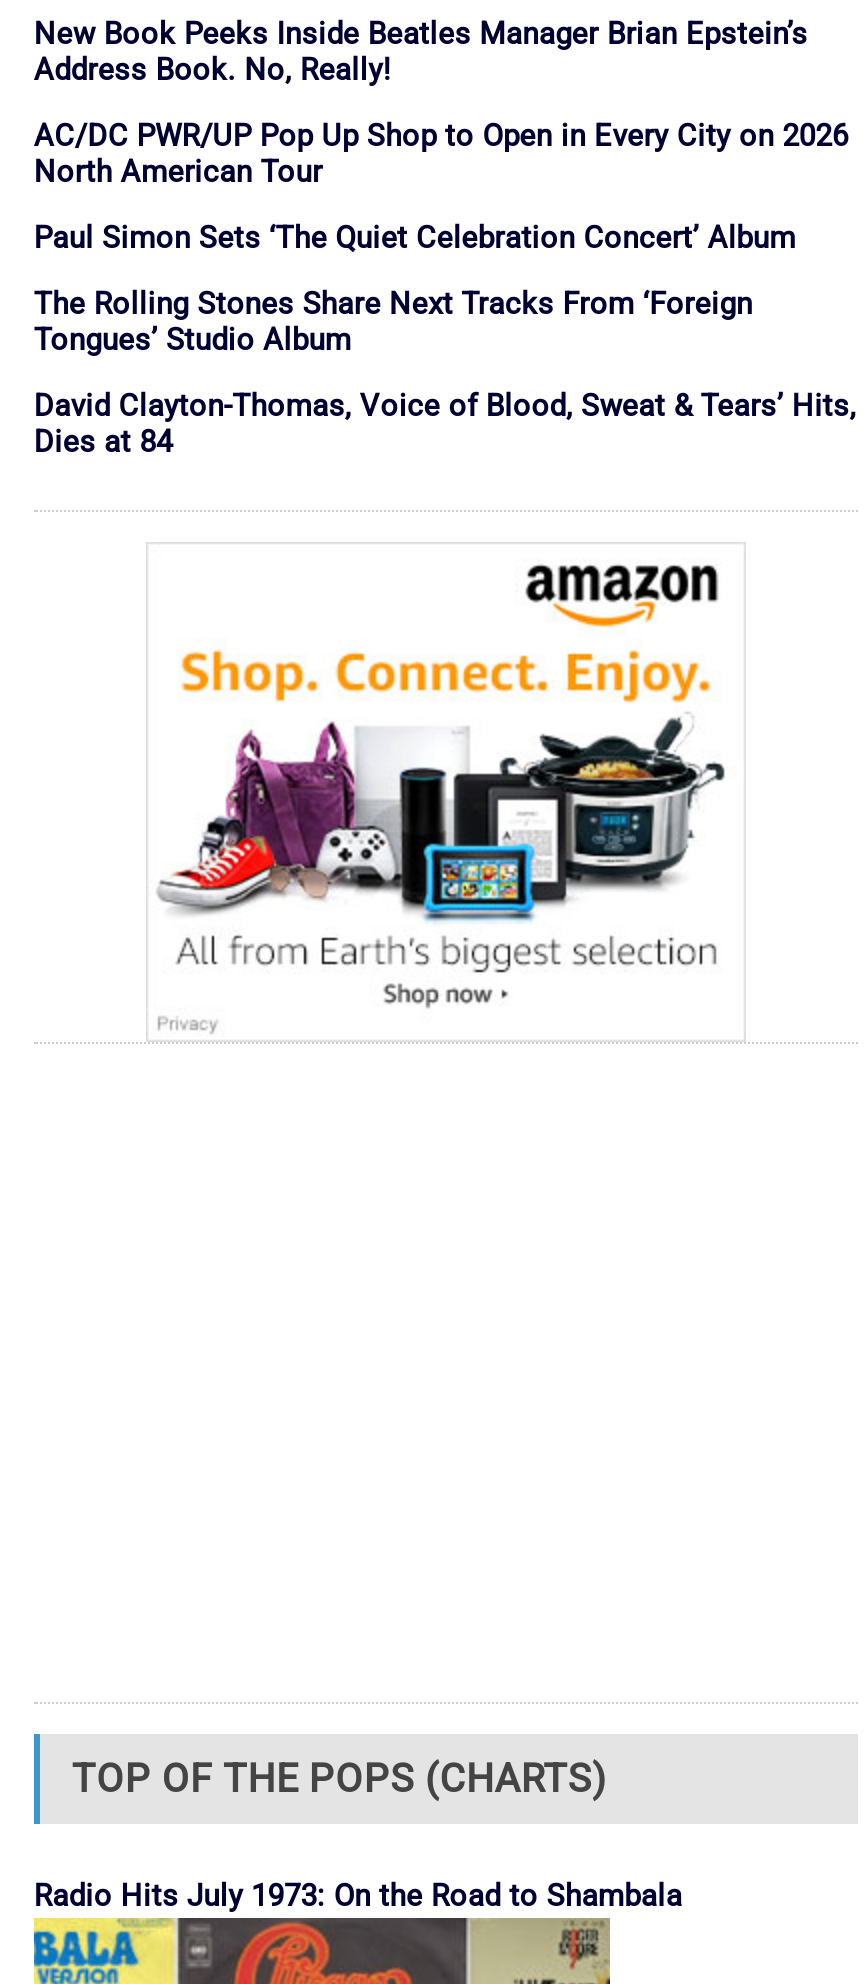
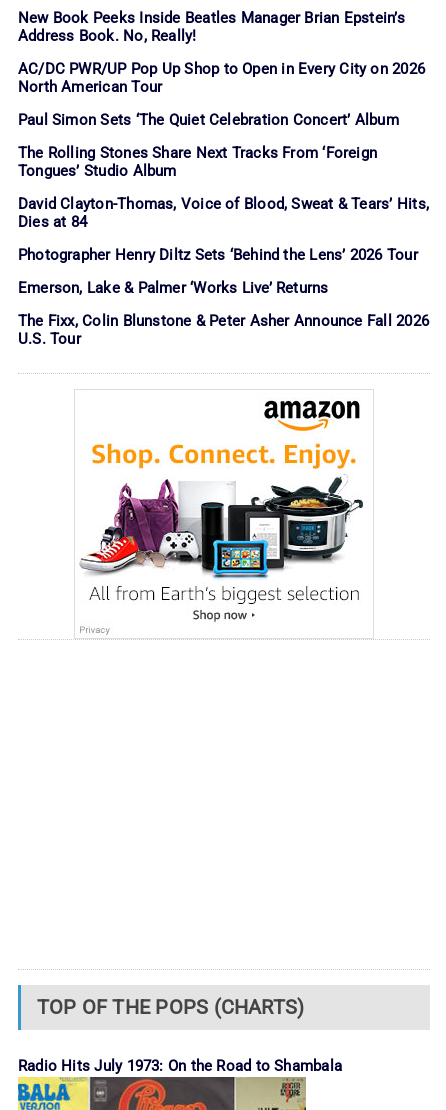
none -> [18,246,429,348] Photographer Henry Diltz Sets ‘Behind the Lens’ 2026 Tour | Emerson, Lake & Palmer ‘Works Live’ Returns | The Fixx, Colin Blunstone & Peter Asher Announce Fall 2026 | U.S. Tour

